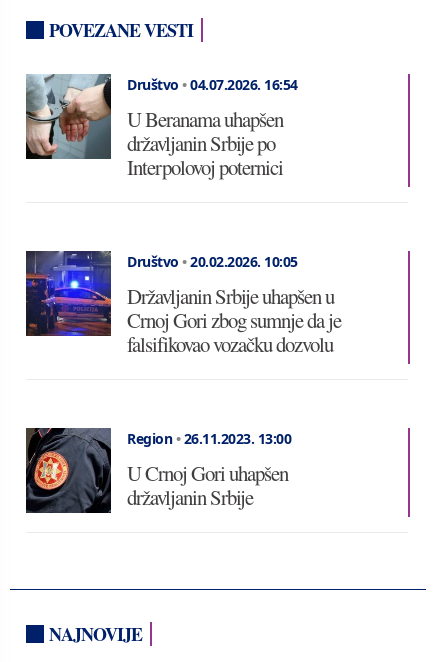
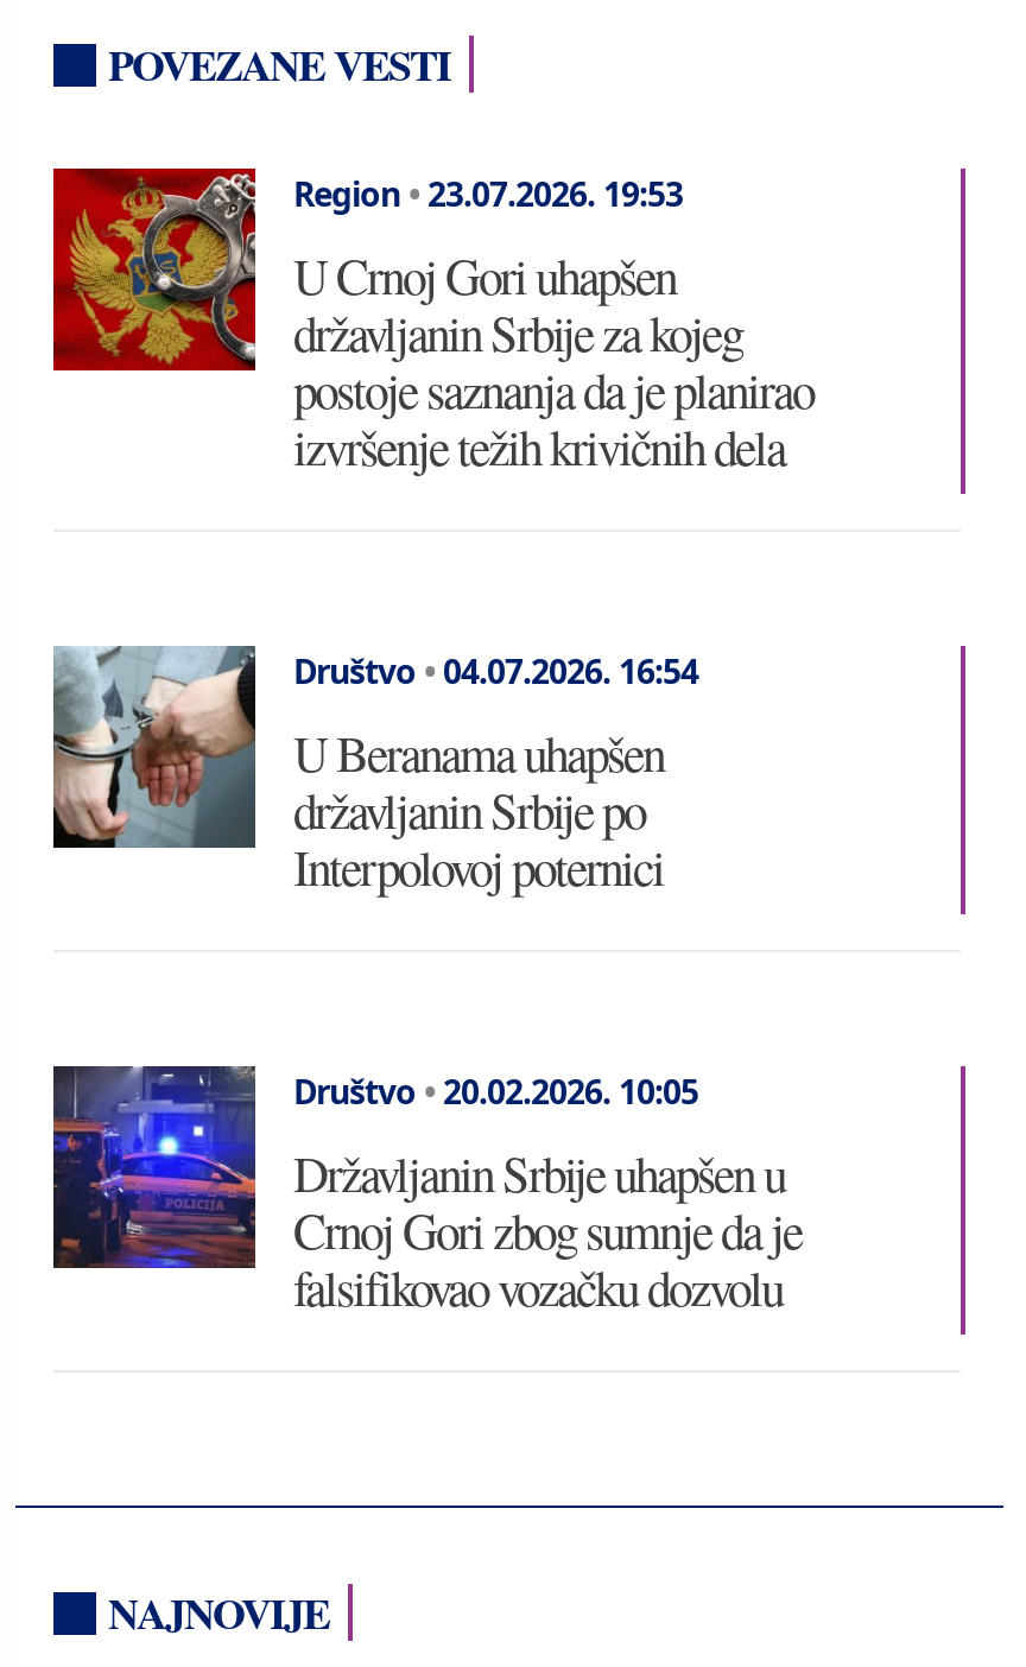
none -> [51,166,813,480] [image] | Region • 23.07.2026. 19:53 | državljanin Srbije za kojeg | postoje saznanja da je planirao | izvršenje težih krivičnih dela
moved [25,73,341,358] -> [51,644,802,1321]: [image] | Društvo • 04.07.2026. 16:54 | U Beranama uhapšen | ... | Crnoj Gori zbog sumnje da je | falsifikovao vozačku dozvolu
[25,427,291,514] [image] | Region • 26.11.2023. 13:00 | državljanin Srbije -> none
moved [127,459,288,487] -> [293,243,676,309]: U Crnoj Gori uhapšen

